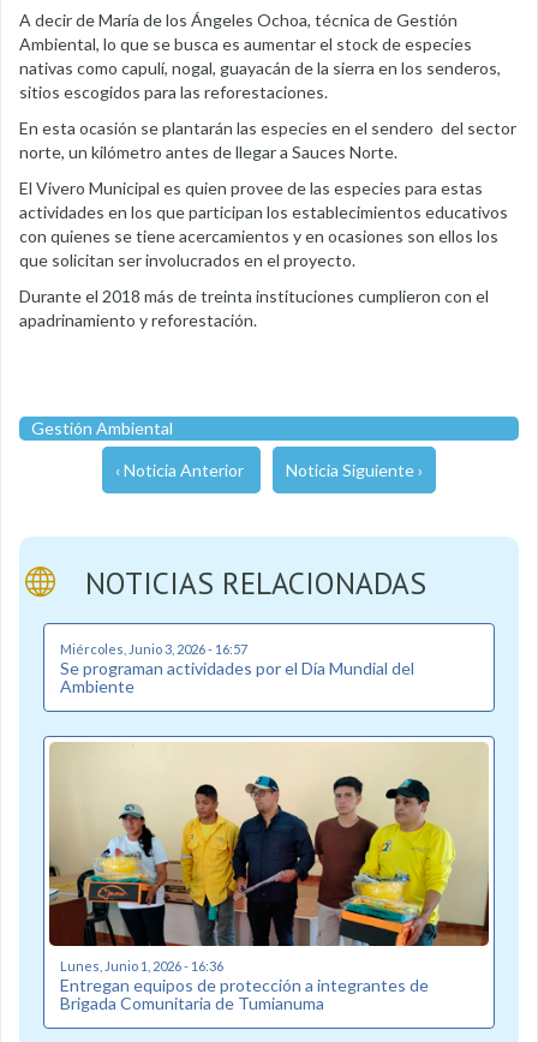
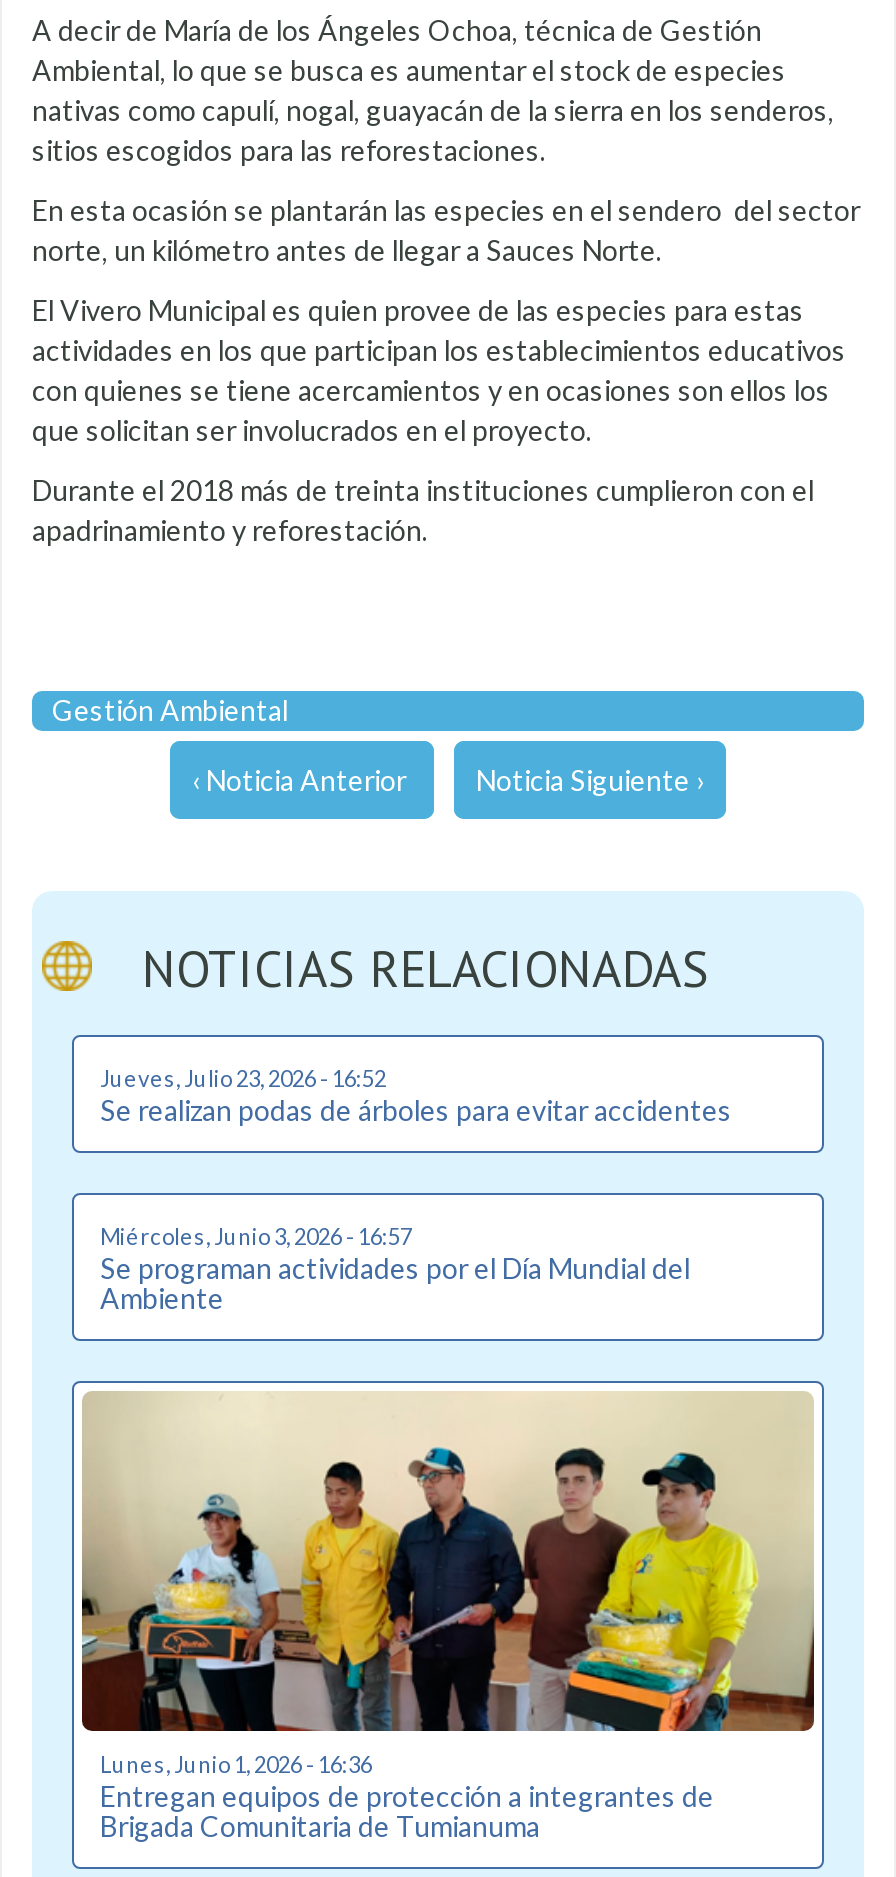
none -> [100,1065,732,1127] Jueves, Julio 23, 2026 - 16:52 | Se realizan podas de árboles para evitar accidentes

